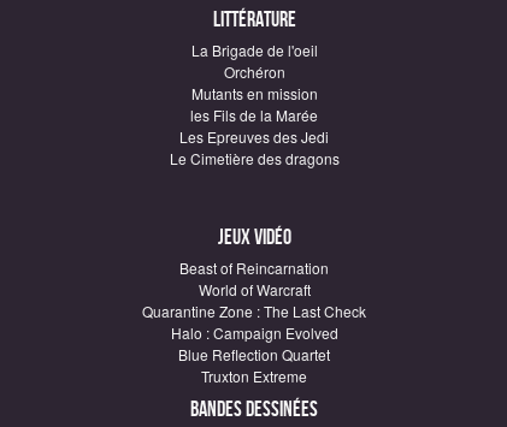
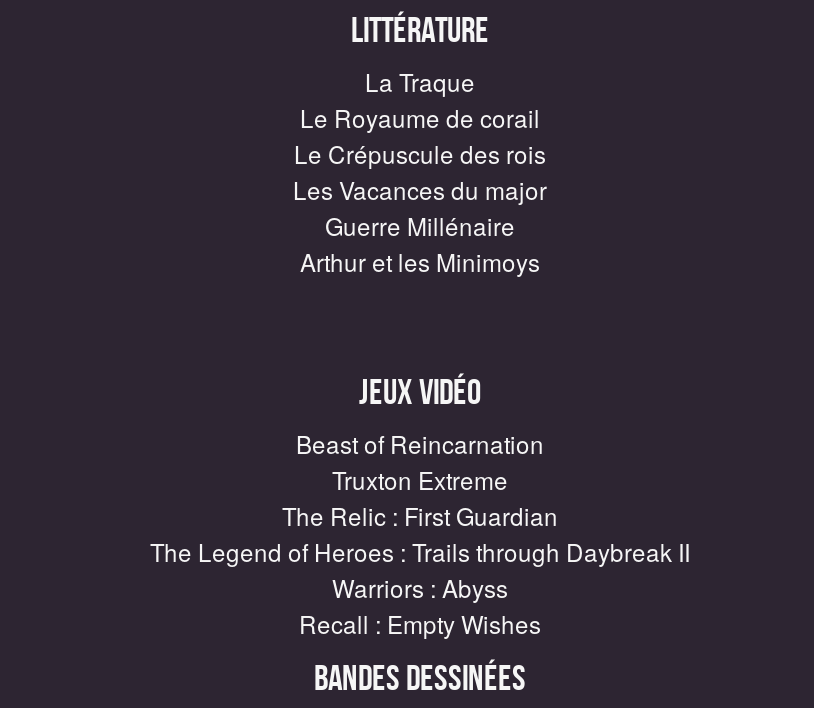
[169,39,339,168] La Brigade de l'oeil | Orchéron | Mutants en mission | les Fils de la Marée | Les Epreuves des Jedi | Le Cimetière des dragons -> [293,63,547,277] La Traque | Le Royaume de corail | Le Crépuscule des rois | Les Vacances du major | Guerre Millénaire | Arthur et les Minimoys
[142,279,366,364] World of Warcraft | Quarantine Zone : The Last Check | Halo : Campaign Evolved | Blue Reflection Quartet -> none
moved [201,365,307,386] -> [332,461,508,495]: Truxton Extreme
none -> [150,497,690,639] The Relic : First Guardian | The Legend of Heroes : Trails through Daybreak II | Warriors : Abyss | Recall : Empty Wishes

